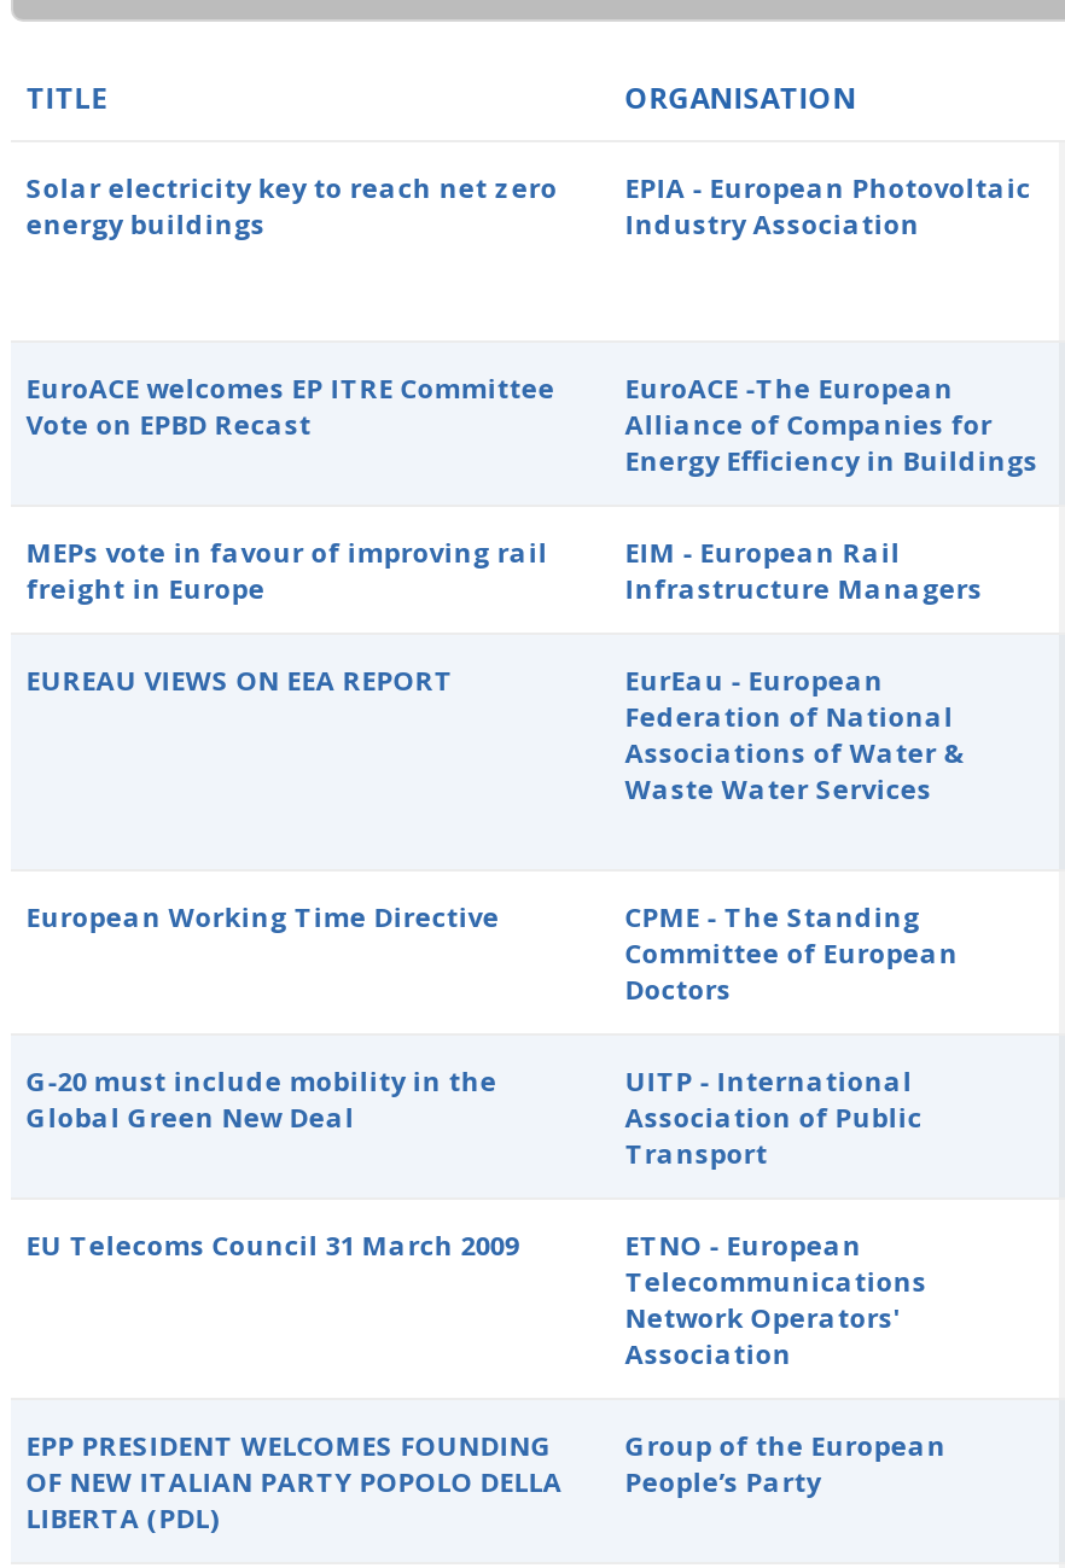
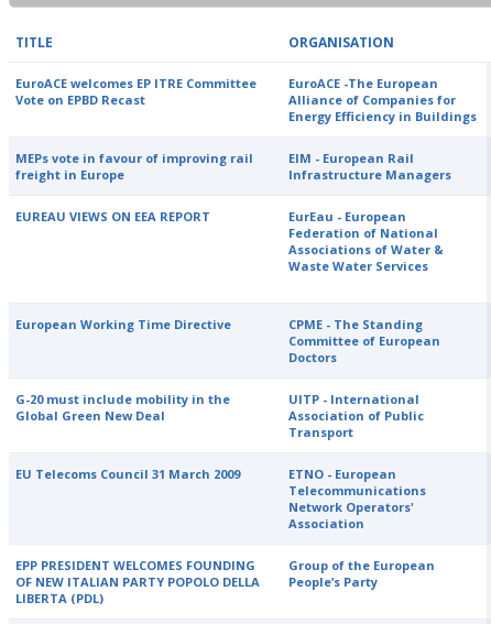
[26,169,557,241] Solar electricity key to reach net zero | energy buildings -> none
[625,169,1030,241] EPIA - European Photovoltaic | Industry Association -> none

